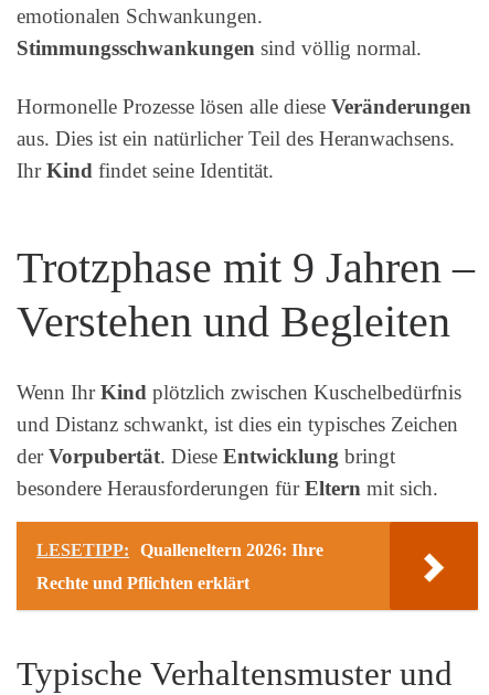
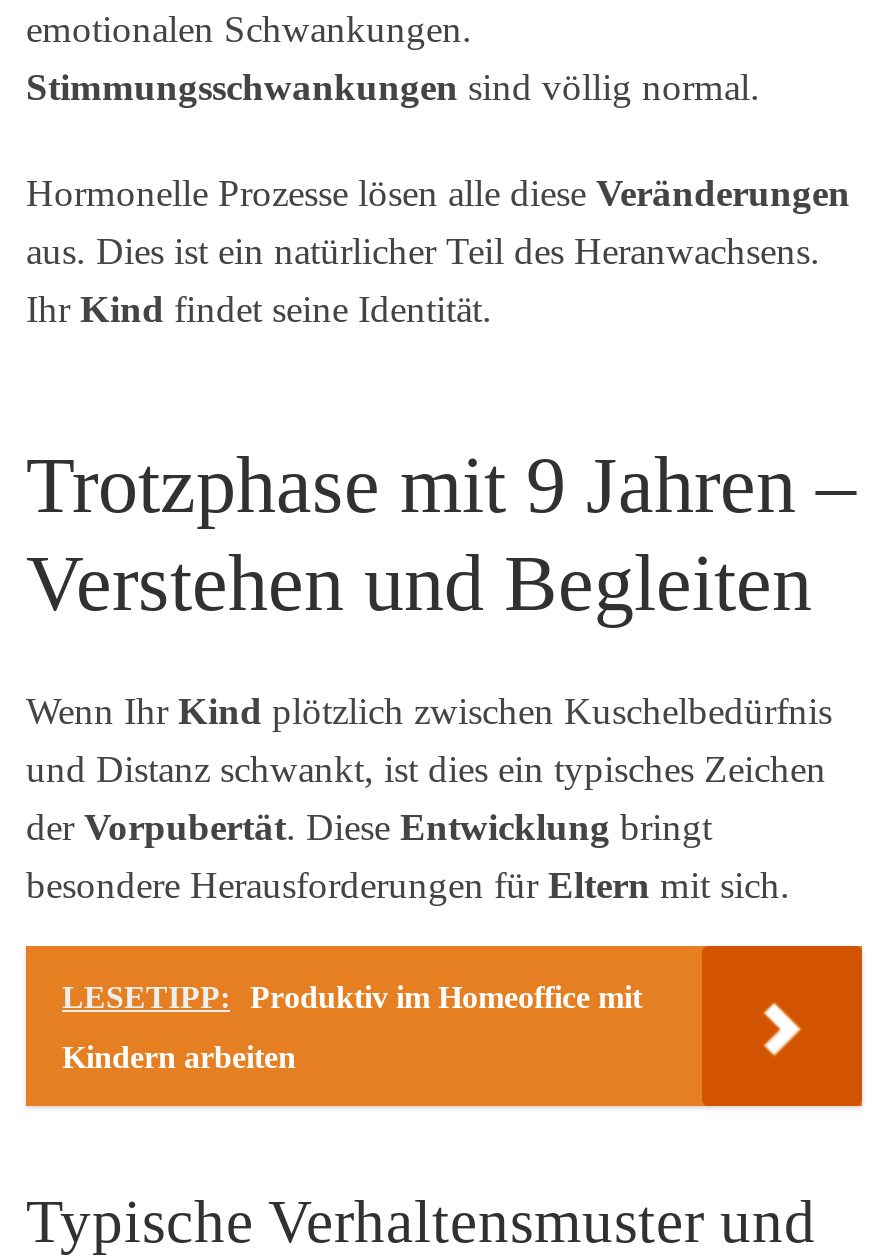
[36,541,323,559] LESETIPP: Qualleneltern 2026: Ihre -> [62,980,642,1014] LESETIPP: Produktiv im Homeoffice mit
[36,574,249,593] Rechte und Pflichten erklärt -> [62,1040,296,1074] Kindern arbeiten

